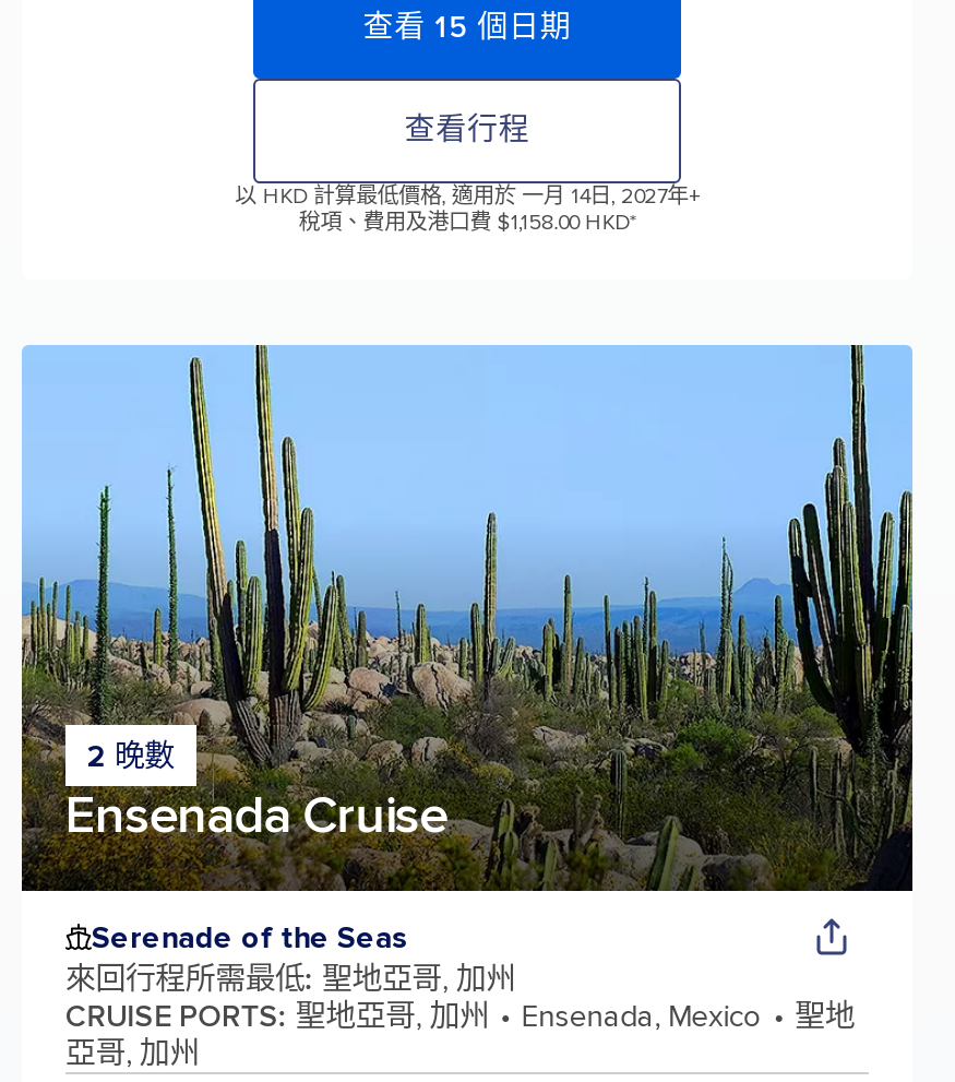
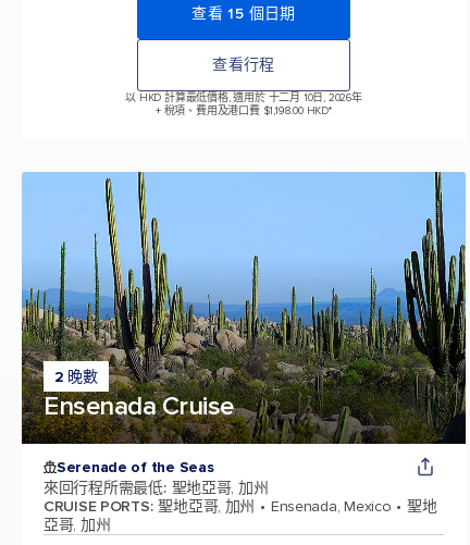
[235,183,699,236] 以 HKD 計算最低價格, 適用於 一月 14日, 2027年+ | 稅項、費用及港口費 $1,158.00 HKD* -> [125,91,362,117] 以 HKD 計算最低價格, 適用於 十二月 10日, 2026年 | + 稅項、費用及港口費 $1,198.00 HKD*

